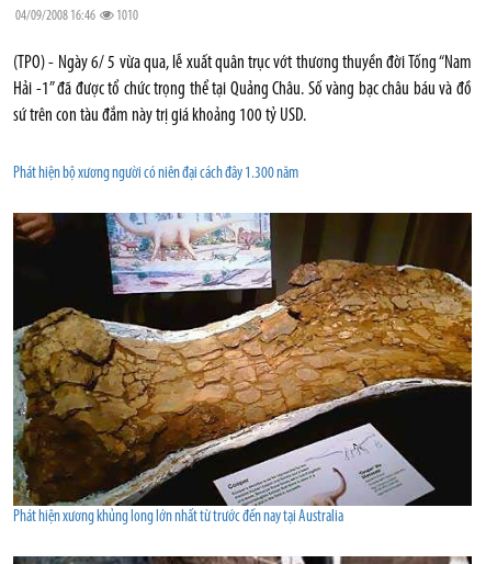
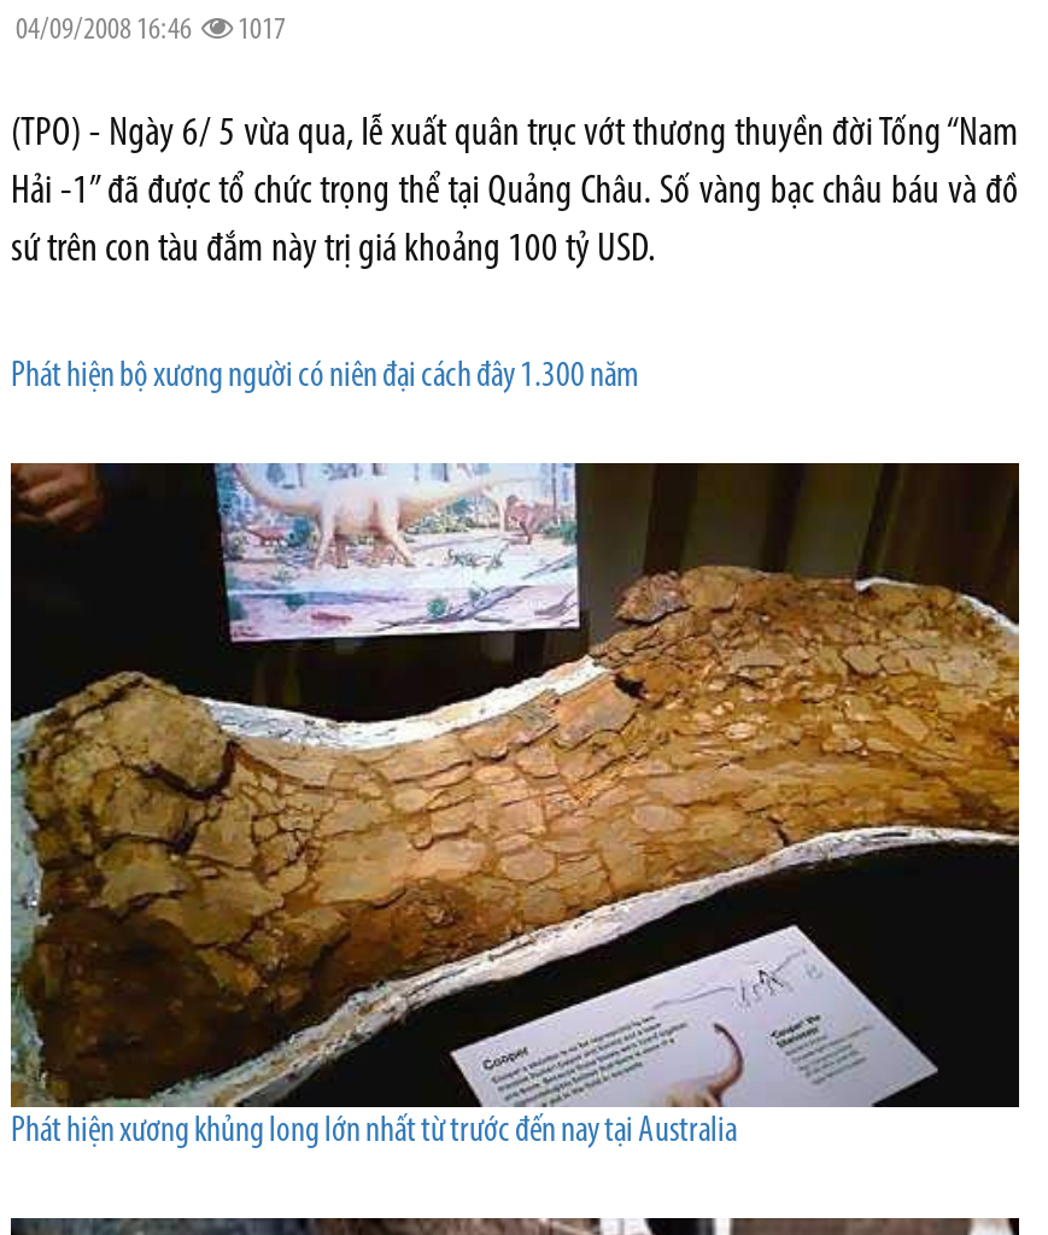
[15,9,138,23] 04/09/2008 16:46 1010 -> [16,15,286,47] 04/09/2008 16:46 1017

